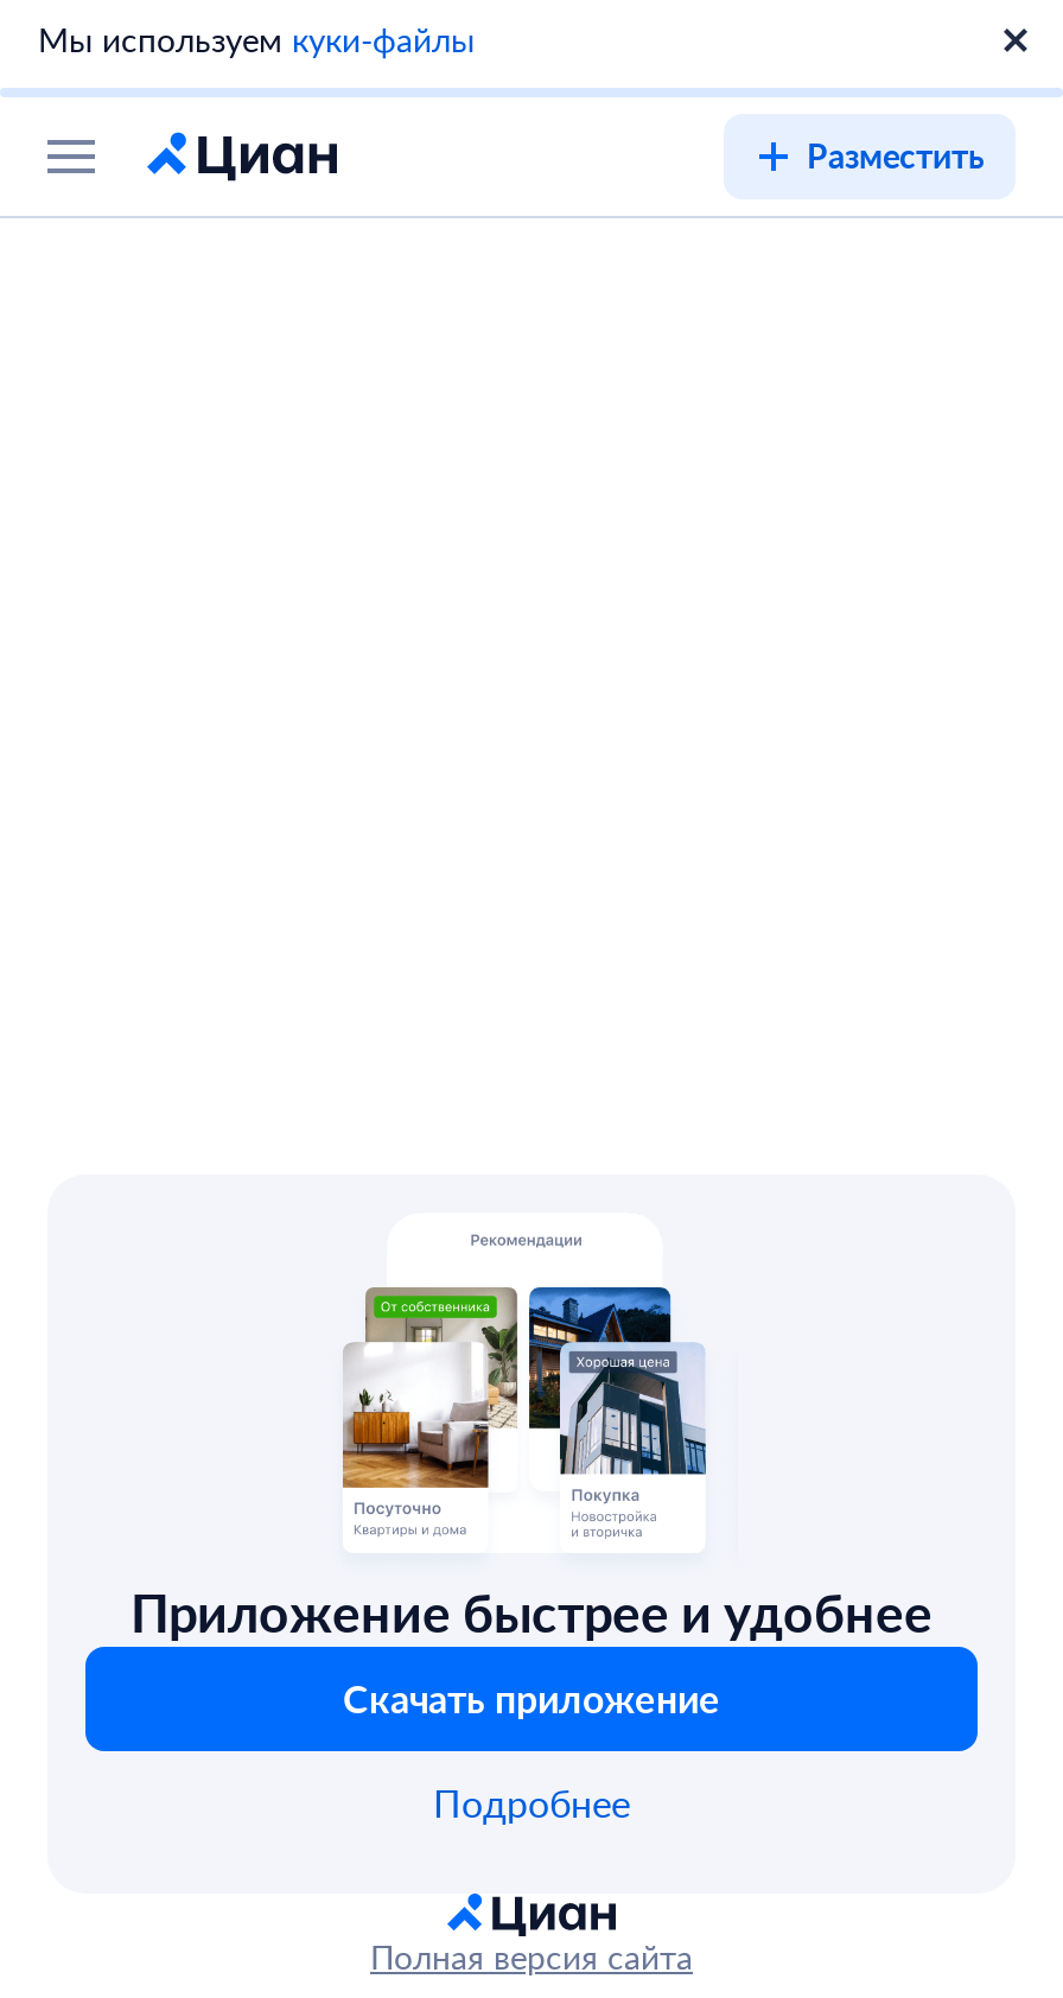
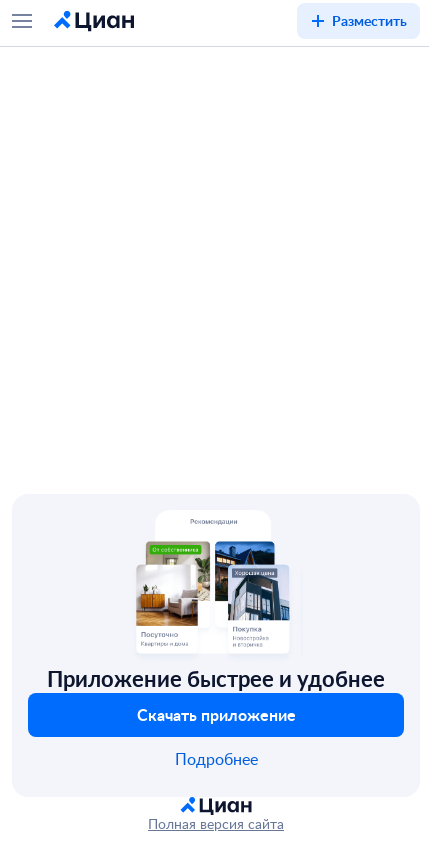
[38,17,475,62] Мы используем куки-файлы -> none
moved [807,133,985,178] -> [332,11,407,30]: Разместить

